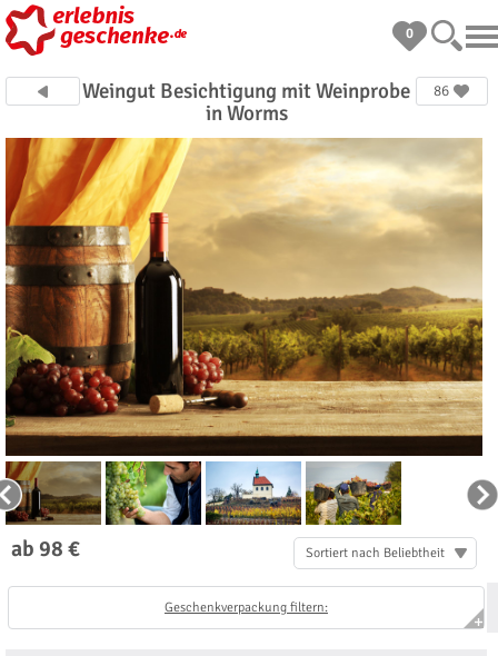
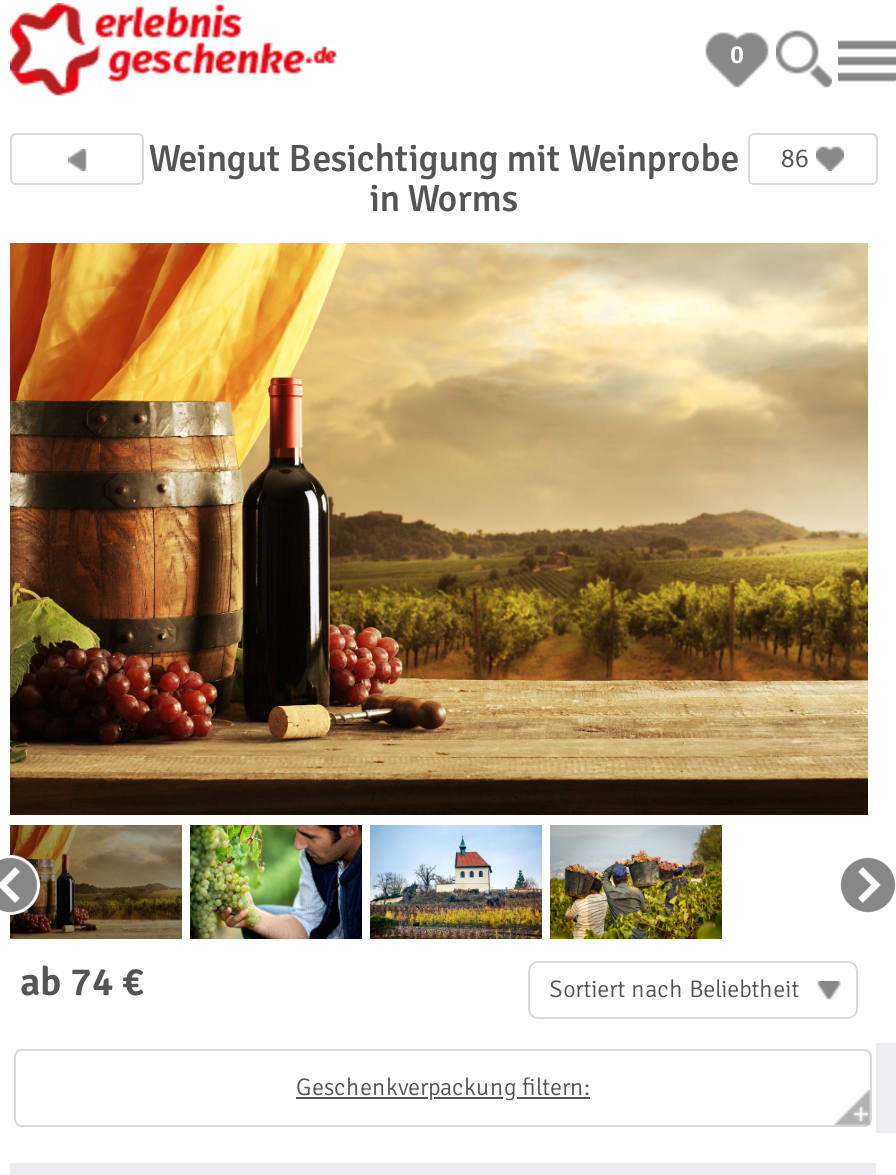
[11,535,80,563] ab 98 € -> [20,958,144,1008] ab 74 €

